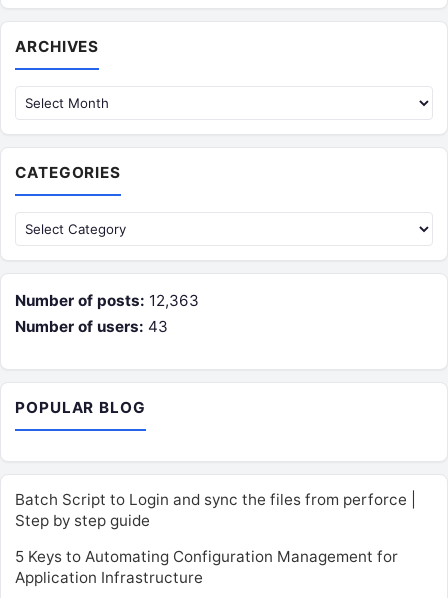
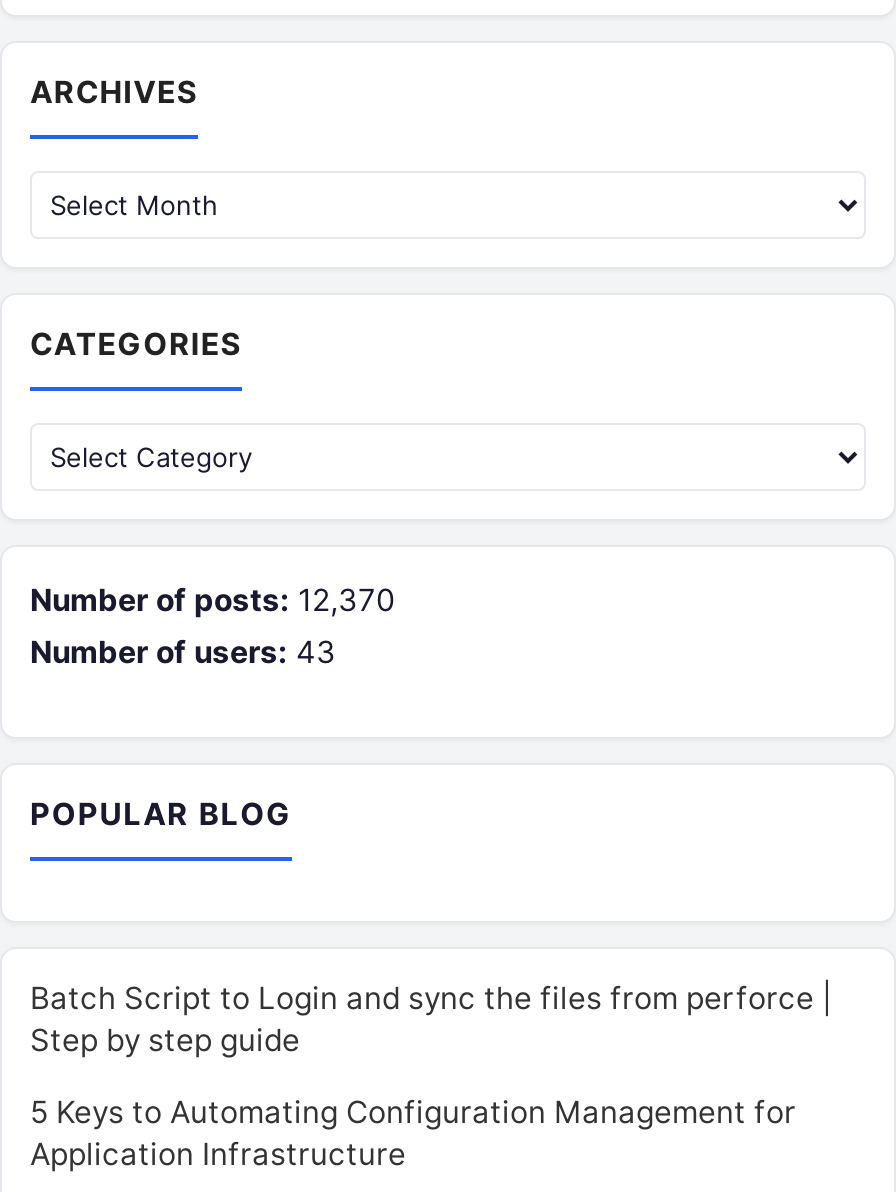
[15,291,199,310] Number of posts: 12,363 -> [30,581,396,619] Number of posts: 12,370

